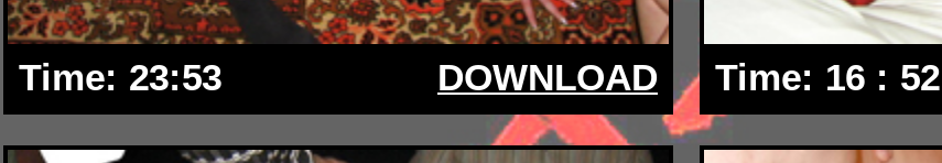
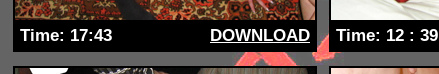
[19,55,221,99] Time: 23:53 -> [20,25,112,45] Time: 17:43
[437,55,940,99] DOWNLOAD Time: 16 : 52 -> [210,25,438,45] DOWNLOAD Time: 12 : 39

